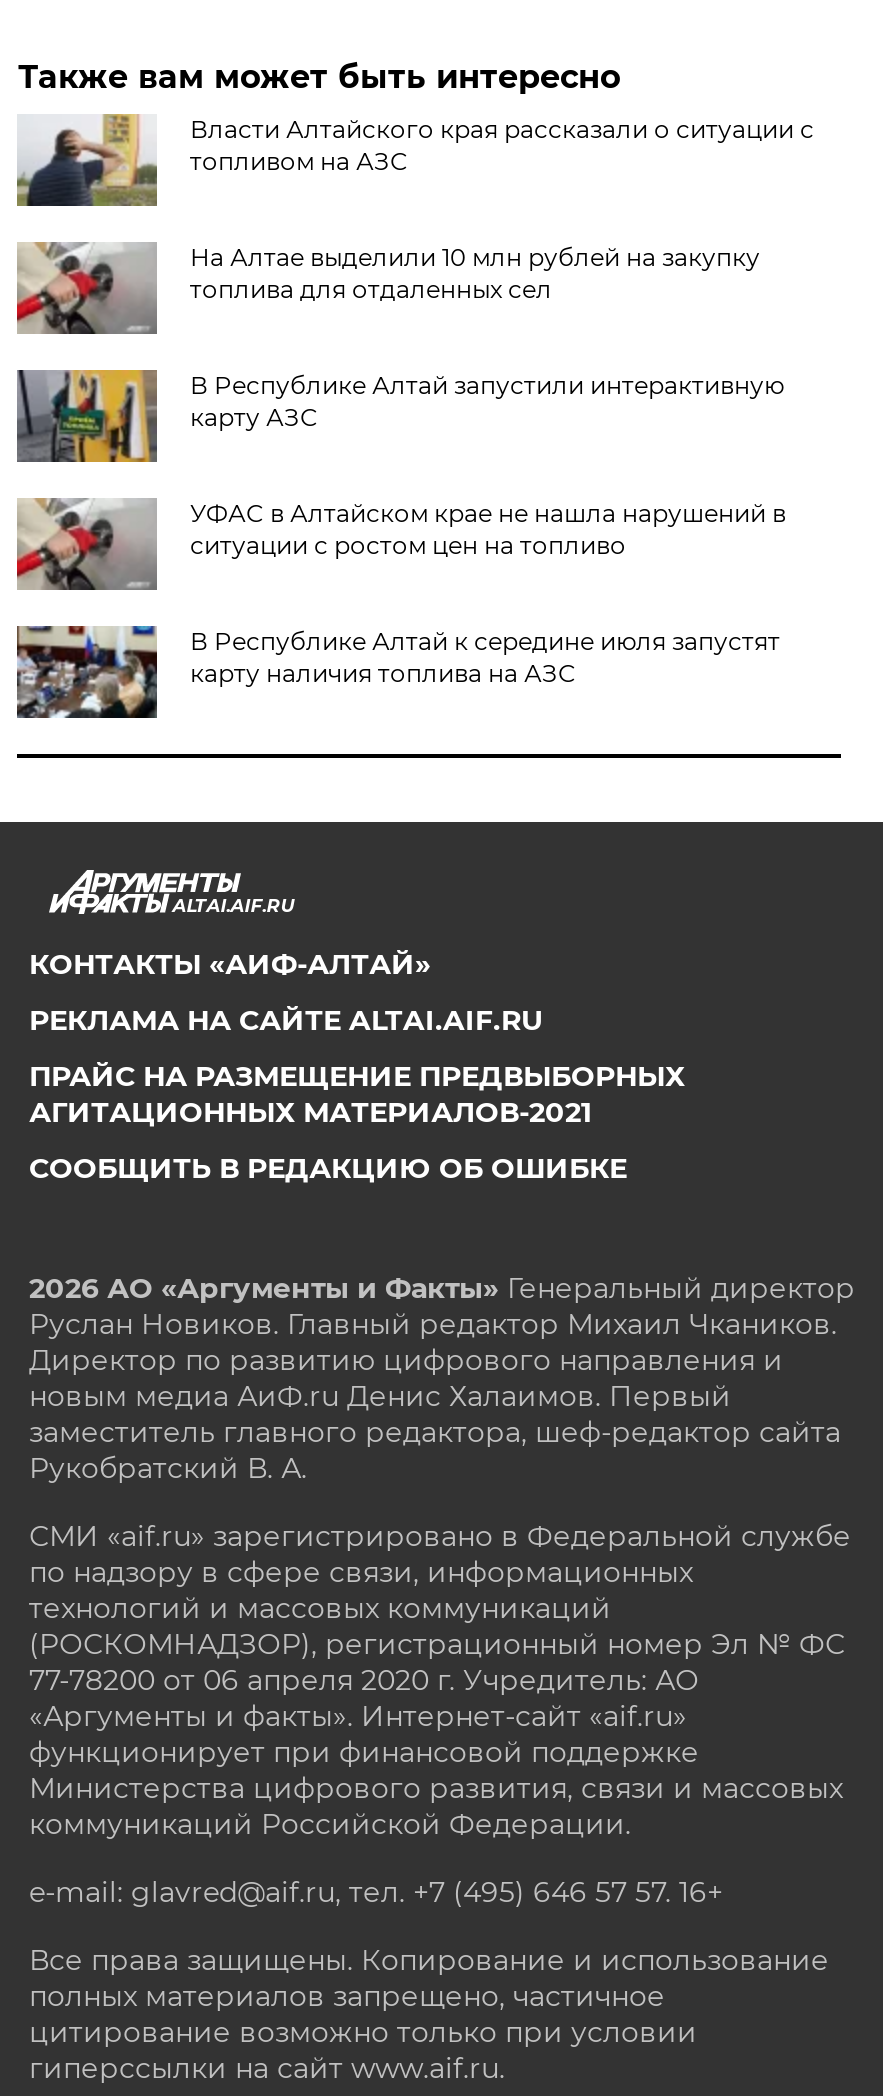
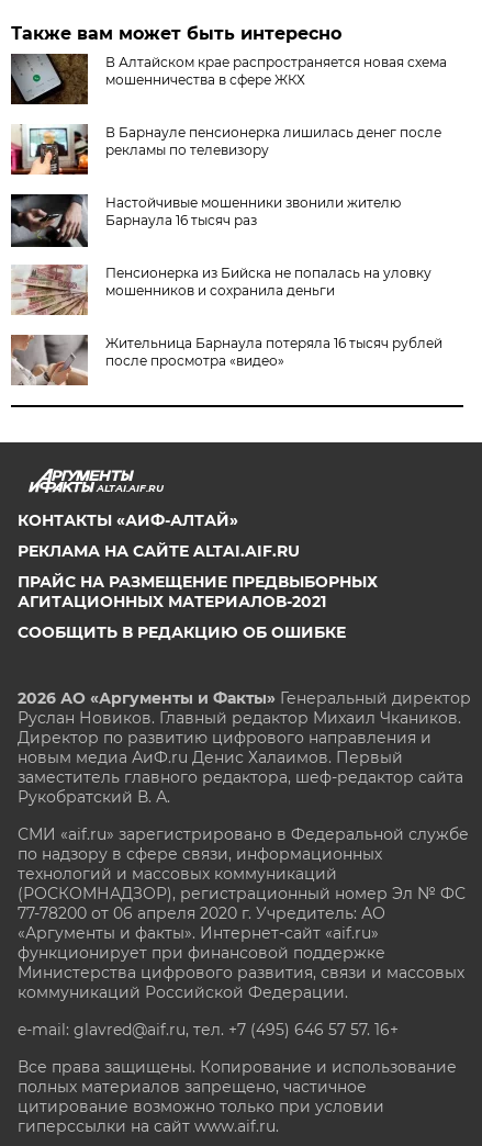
[15,112,814,208] [image] | Власти Алтайского края рассказали о ситуации с | топливом на АЗС -> [10,53,447,105] [image] | В Алтайском крае распространяется новая схема | мошенничества в сфере ЖКХ
[17,240,760,336] [image] | На Алтае выделили 10 млн рублей на закупку | топлива для отдаленных сел -> [11,124,442,176] [image] | В Барнауле пенсионерка лишилась денег после | рекламы по телевизору
[15,368,784,466] [image] | В Республике Алтай запустили интерактивную | карту АЗС -> [10,193,401,248] [image] | Настойчивые мошенники звонили жителю | Барнаула 16 тысяч раз
[15,498,786,592] [image] | УФАС в Алтайском крае не нашла нарушений в | ситуации с ростом цен на топливо -> [11,265,432,316] [image] | Пенсионерка из Бийска не попалась на уловку | мошенников и сохранила деньги
[15,624,780,720] [image] | В Республике Алтай к середине июля запустят | карту наличия топлива на АЗС -> [10,334,443,386] [image] | Жительница Барнаула потеряла 16 тысяч рублей | после просмотра «видео»

